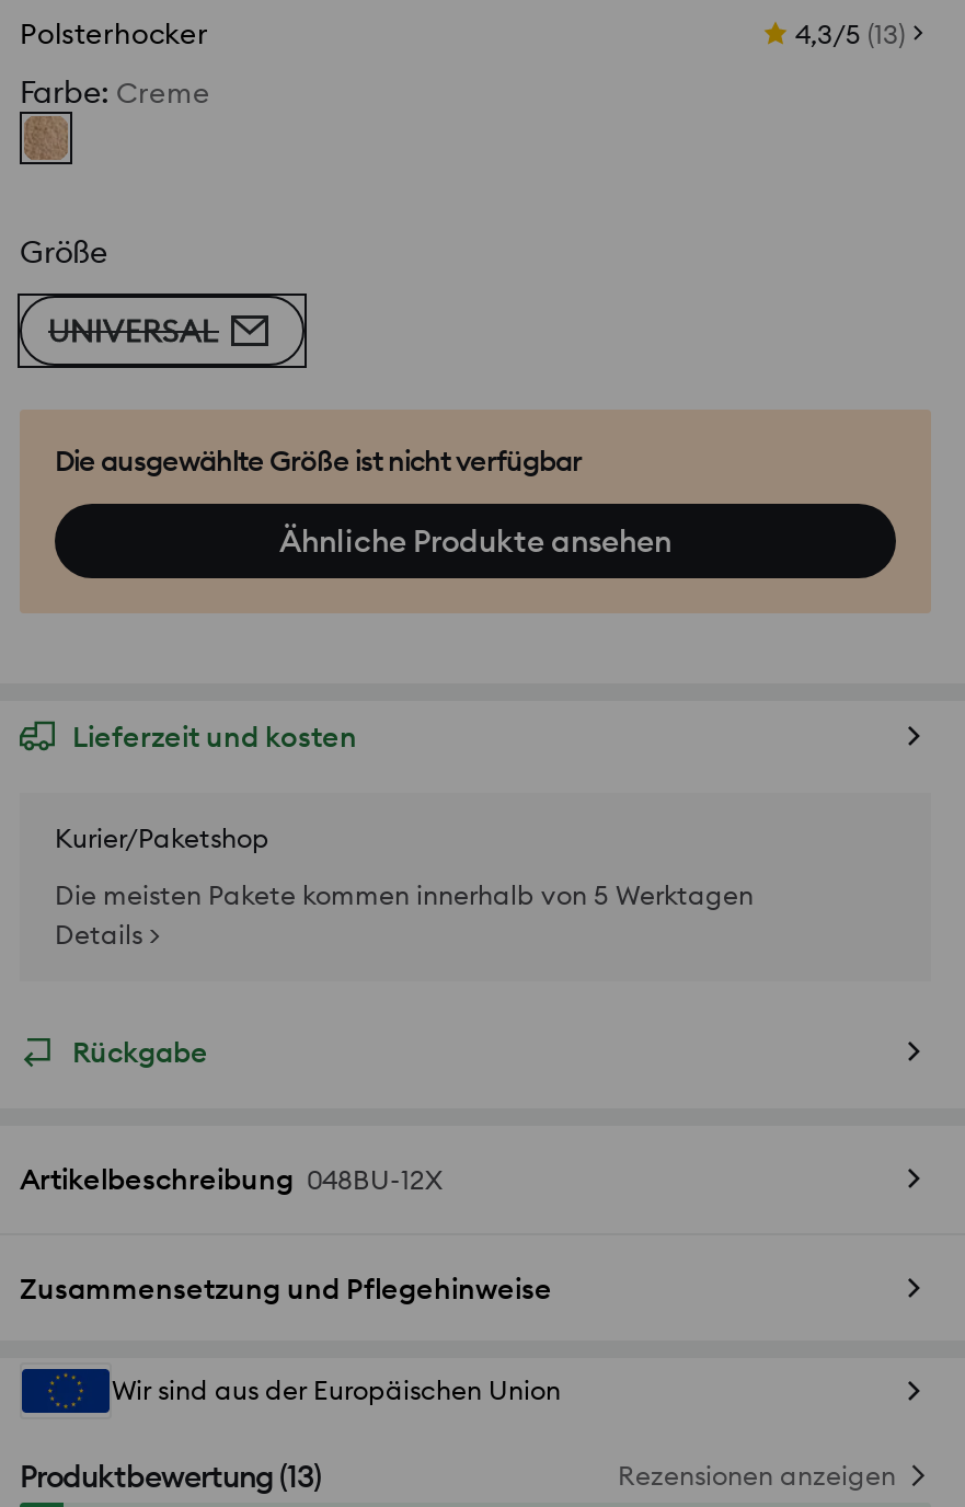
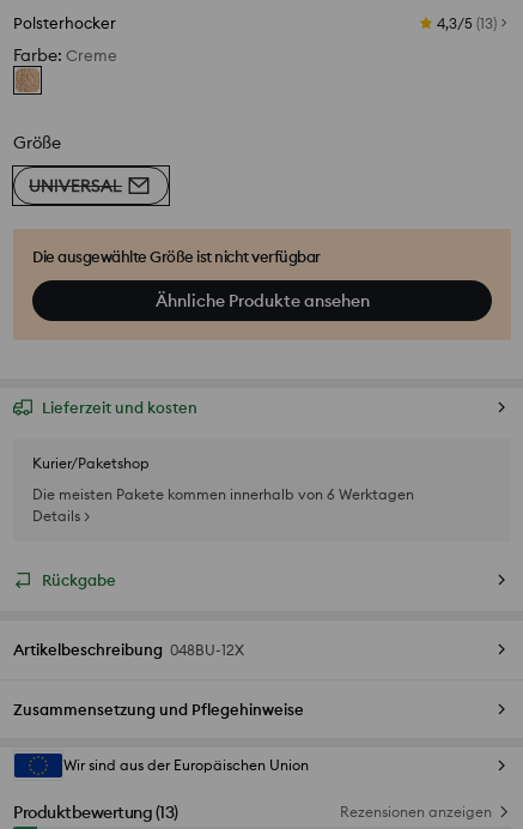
[55,879,754,912] Die meisten Pakete kommen innerhalb von 5 Werktagen -> [32,486,414,504] Die meisten Pakete kommen innerhalb von 6 Werktagen

